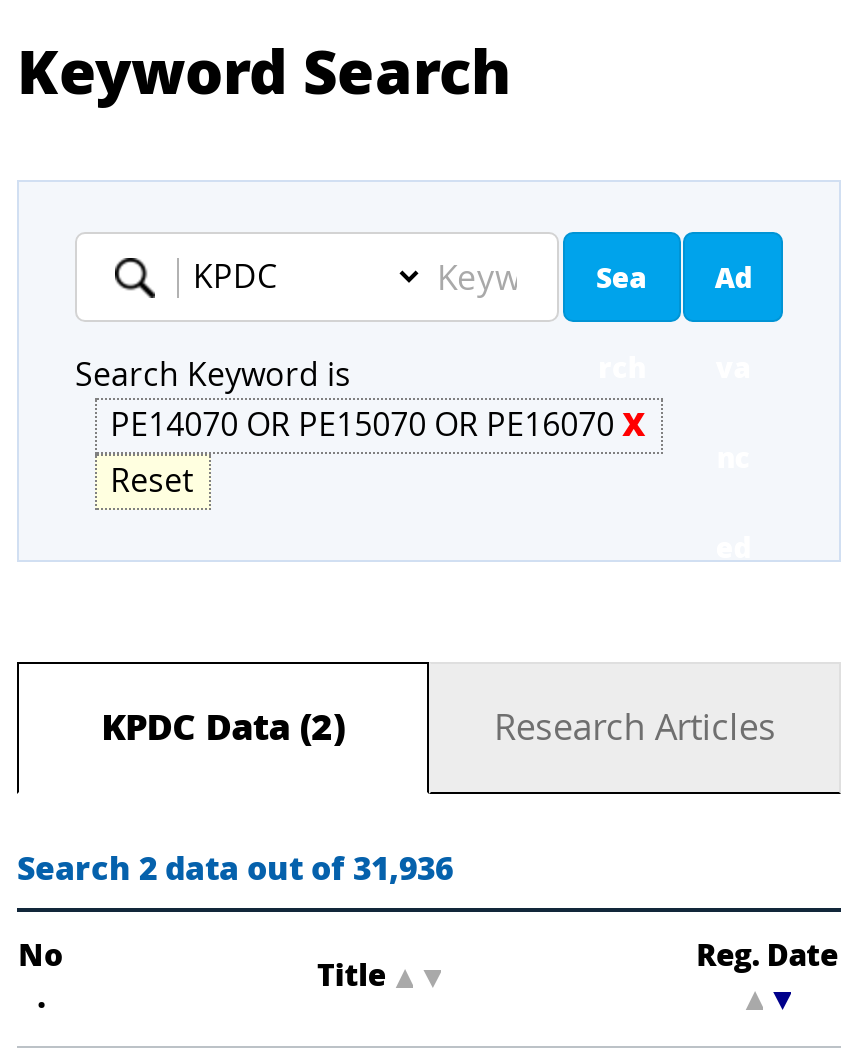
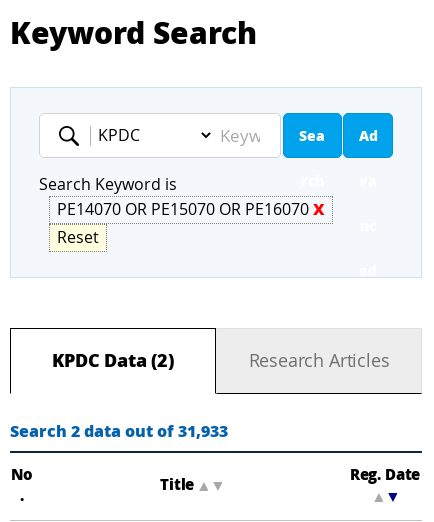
[17,850,453,888] Search 2 data out of 31,936 -> [10,422,228,441] Search 2 data out of 31,933

